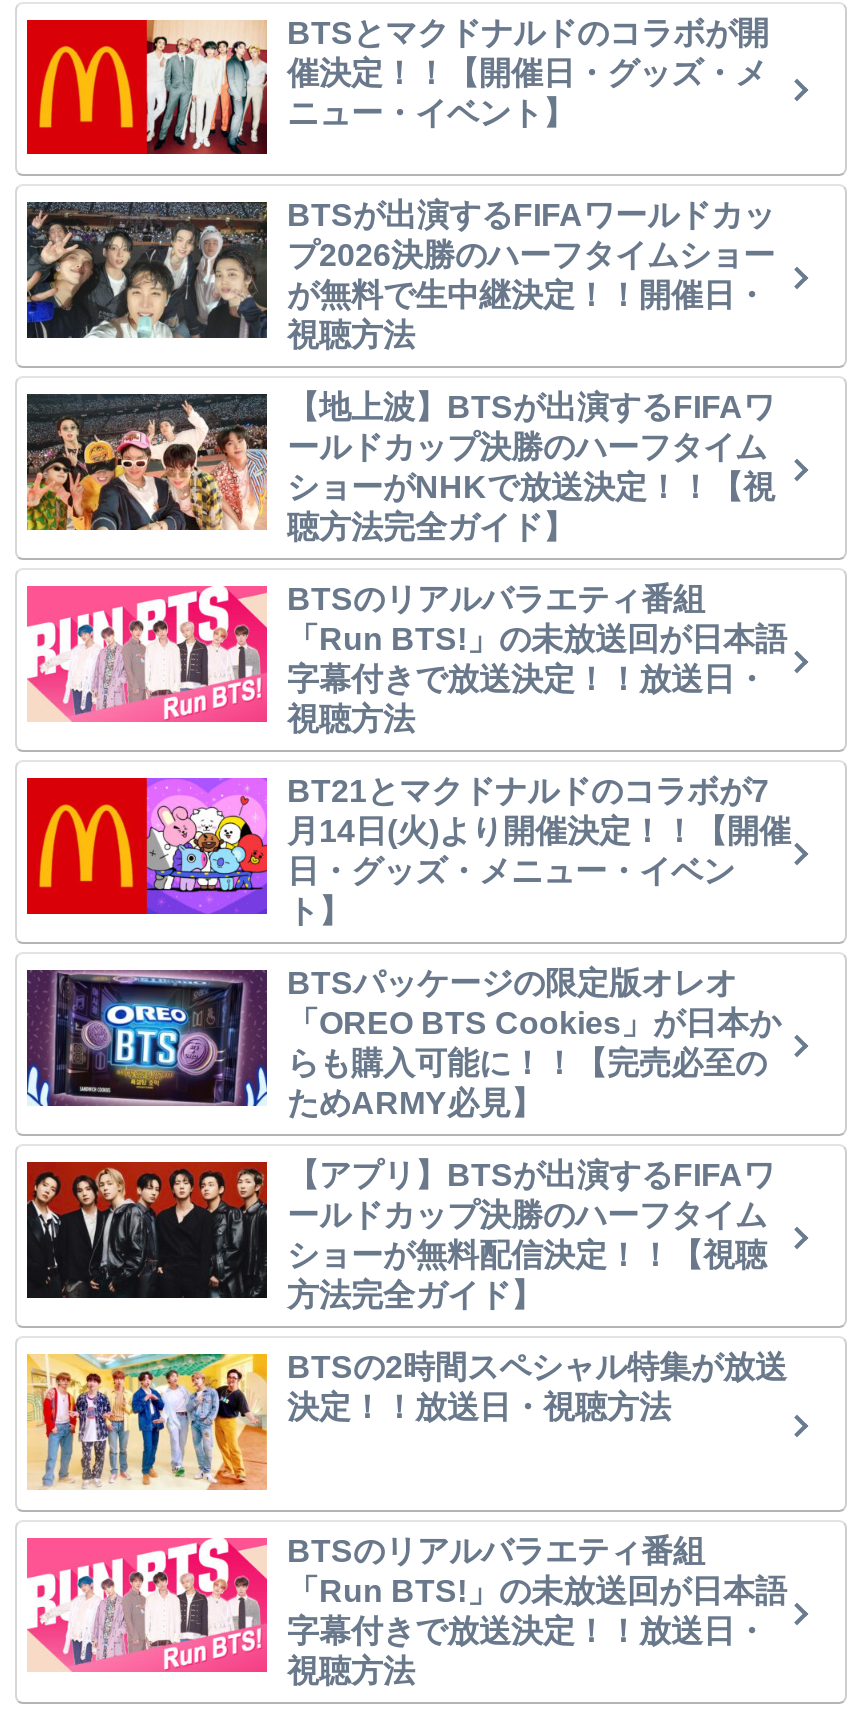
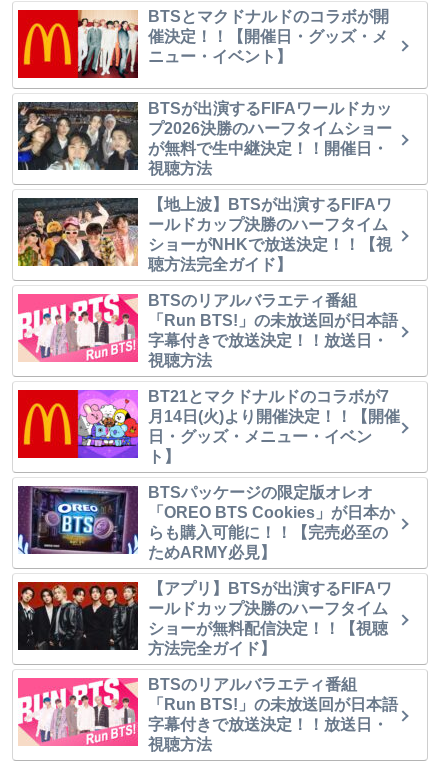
[25,1350,787,1492] [image] | BTSの2時間スペシャル特集が放送 | 決定！！放送日・視聴方法 -> none

